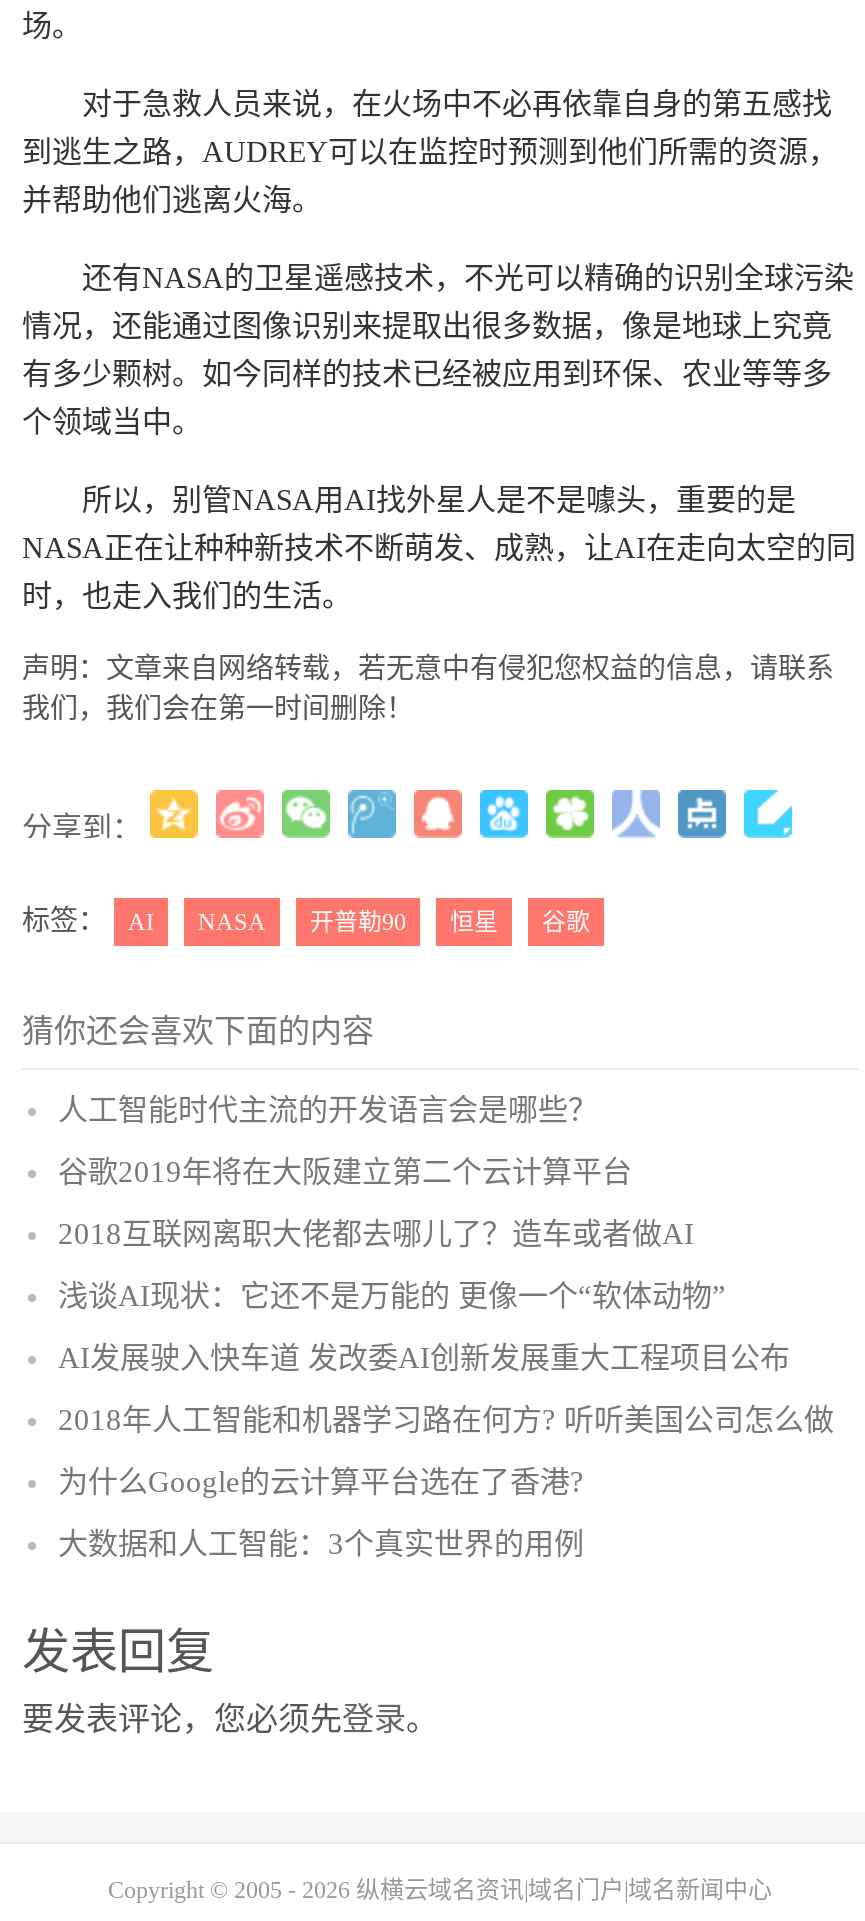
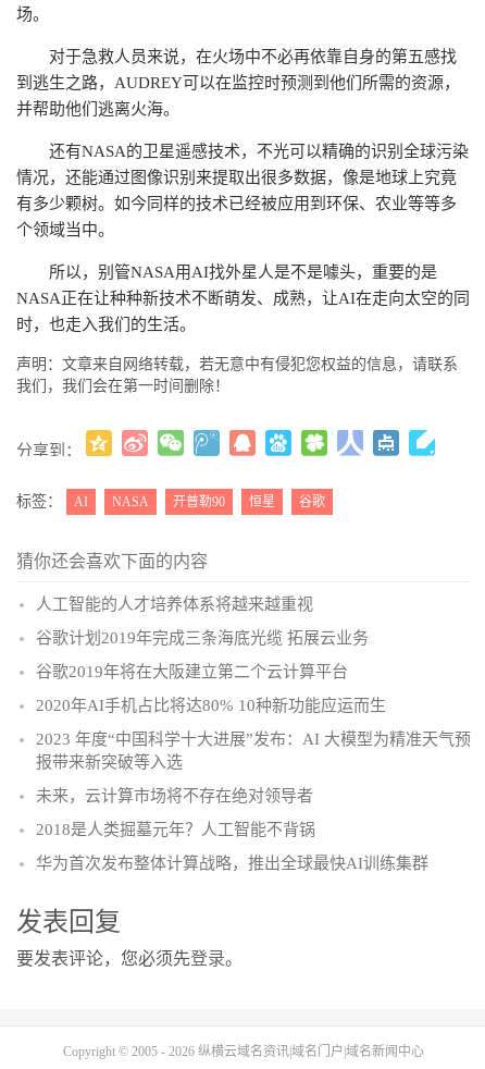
[58,1094,598,1126] 人工智能时代主流的开发语言会是哪些？ -> [36,595,369,647] 人工智能的人才培养体系将越来越重视 | 谷歌计划2019年完成三条海底光缆 拓展云业务
[58,1218,834,1560] 2018互联网离职大佬都去哪儿了？造车或者做AI | 浅谈AI现状：它还不是万能的 更像一个“软体动物” | AI发展驶入快车道 发改委AI创新发展重大工程项目公布 | 2018年人工智能和机器学习路在何方? 听听美国公司怎么做 | 为什么Google的云计算平台选在了香港? | 大数据和人工智能：3个真实世界的用例 -> [36,697,471,872] 2020年AI手机占比将达80% 10种新功能应运而生 | 2023 年度“中国科学十大进展”发布：AI 大模型为精准天气预 | 报带来新突破等入选 | 未来，云计算市场将不存在绝对领导者 | 2018是人类掘墓元年？人工智能不背锅 | 华为首次发布整体计算战略，推出全球最快AI训练集群

